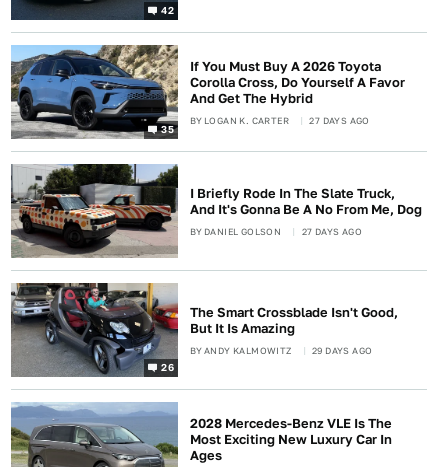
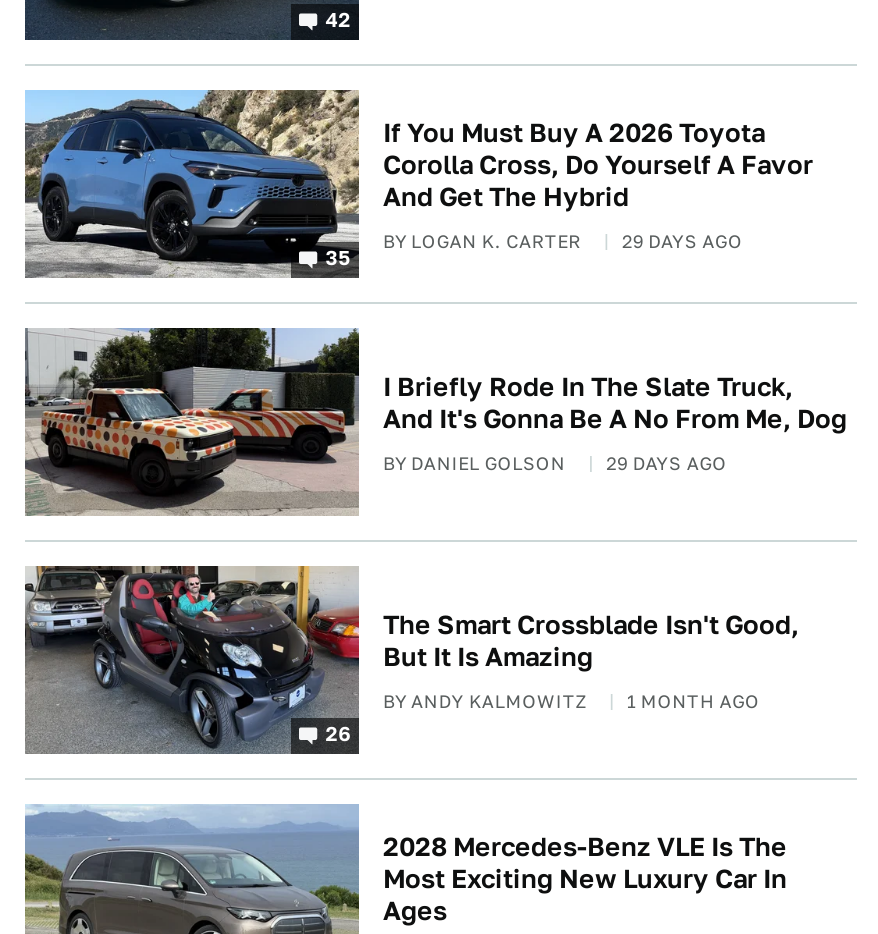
[190,115,370,126] BY LOGAN K. CARTER 27 DAYS AGO -> [383,229,743,251] BY LOGAN K. CARTER 29 DAYS AGO
[190,226,362,237] BY DANIEL GOLSON 27 DAYS AGO -> [383,451,727,473] BY DANIEL GOLSON 29 DAYS AGO
[190,345,372,356] BY ANDY KALMOWITZ 29 DAYS AGO -> [383,689,760,711] BY ANDY KALMOWITZ 1 MONTH AGO

